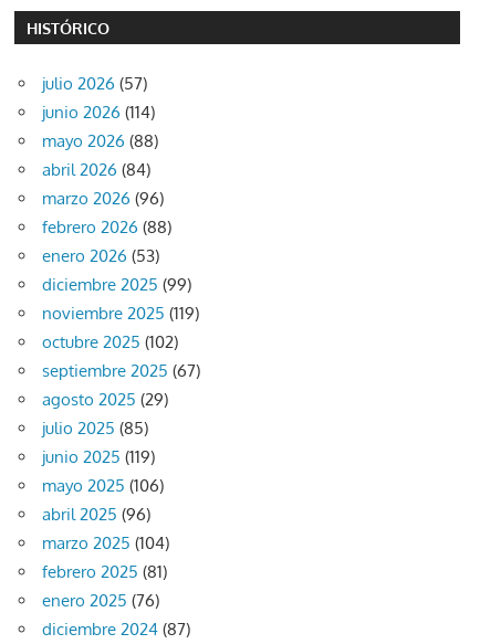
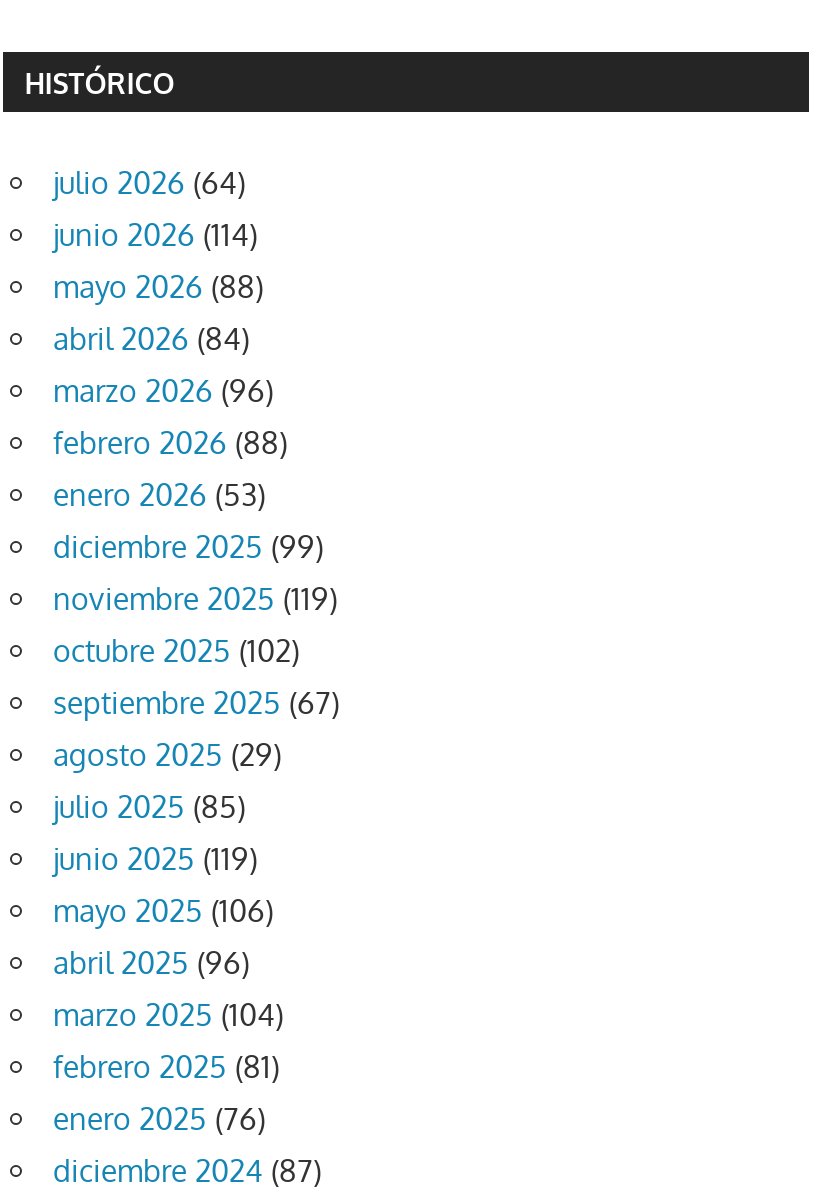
[42,73,147,94] julio 2026 (57) -> [53,164,245,202] julio 2026 (64)

